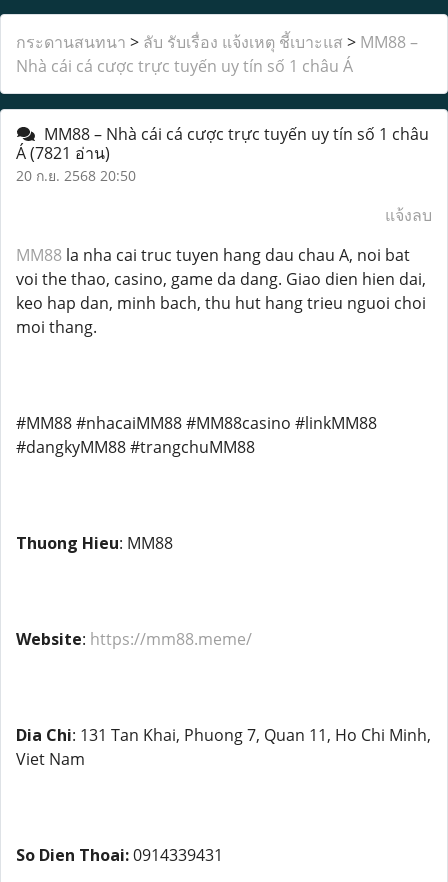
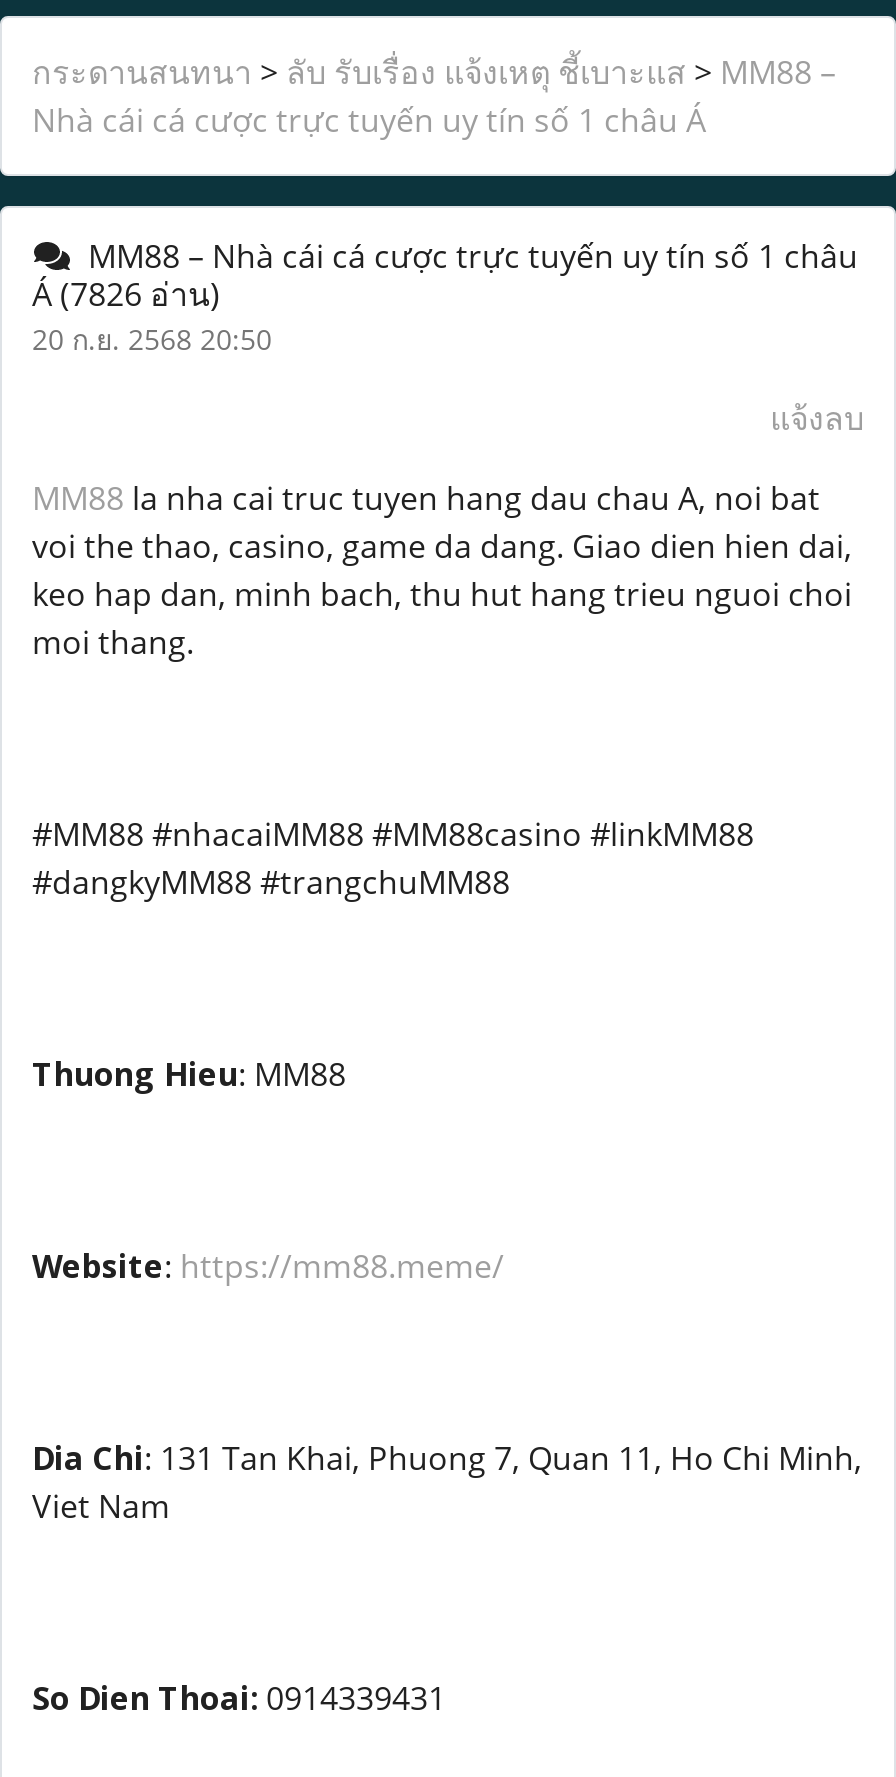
[16,142,110,164] Á (7821 อ่าน) -> [32,272,220,316] Á (7826 อ่าน)

